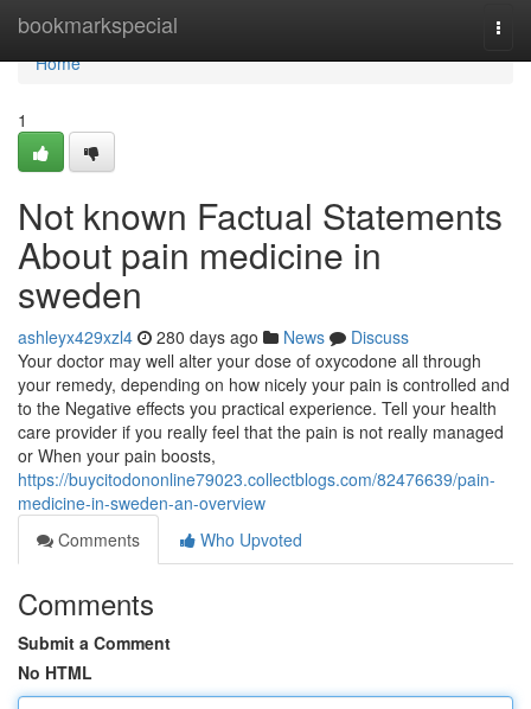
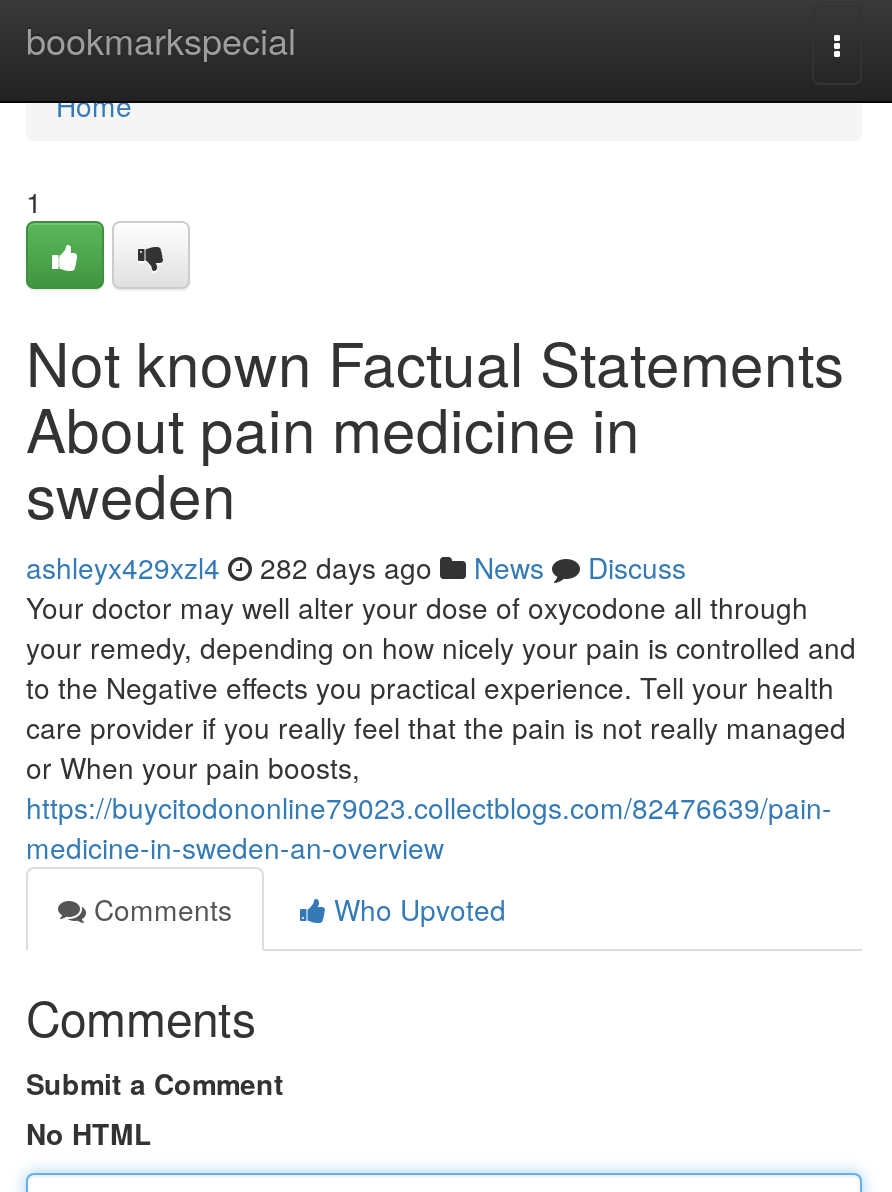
[18,325,409,349] ashleyx429xzl4 280 days ago News Discuss -> [26,547,686,587] ashleyx429xzl4 282 days ago News Discuss

